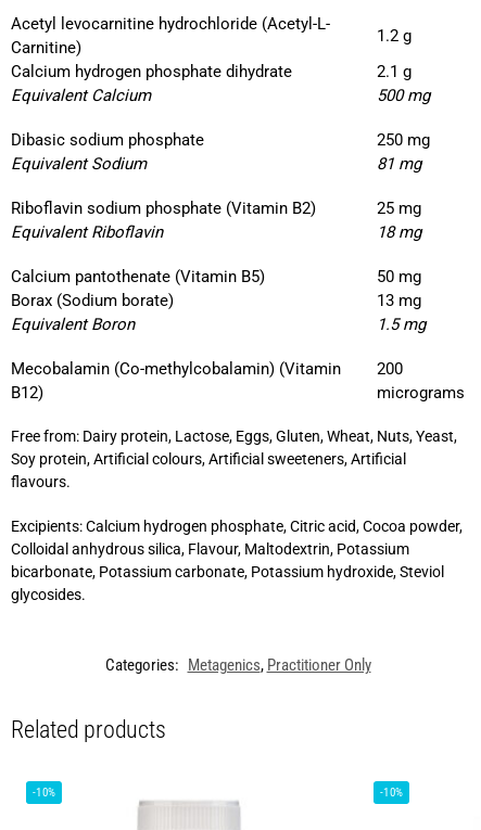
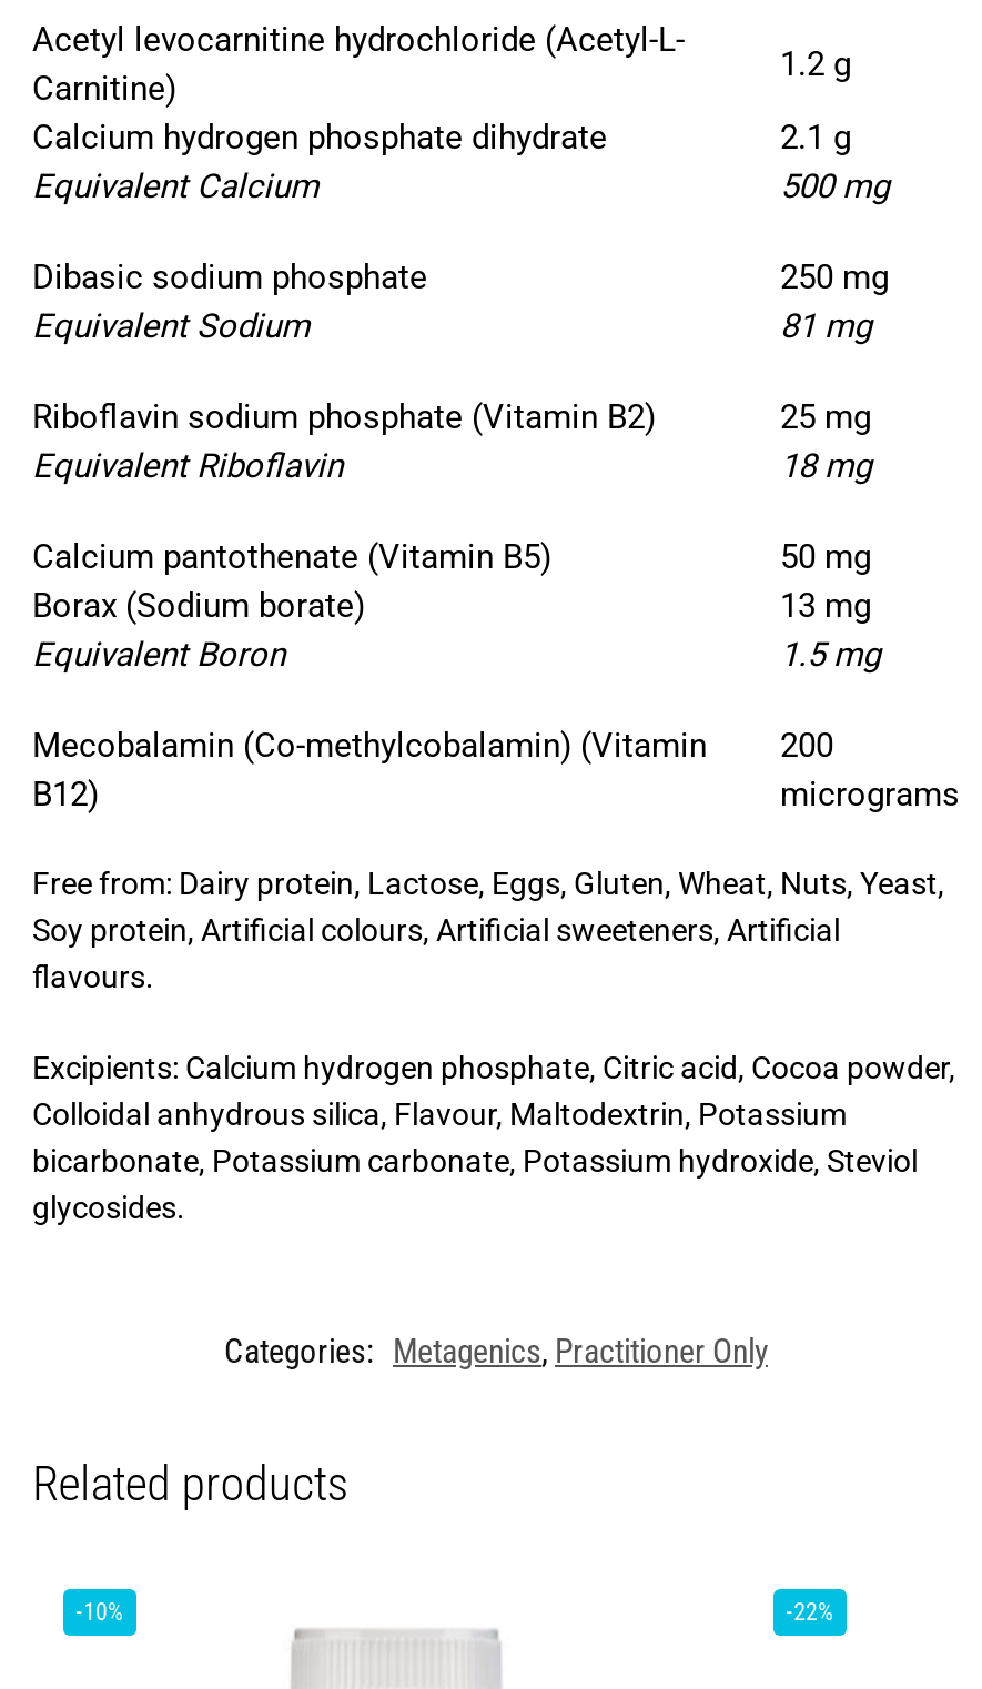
[380,786,403,800] -10% -> [786,1598,834,1627] -22%

